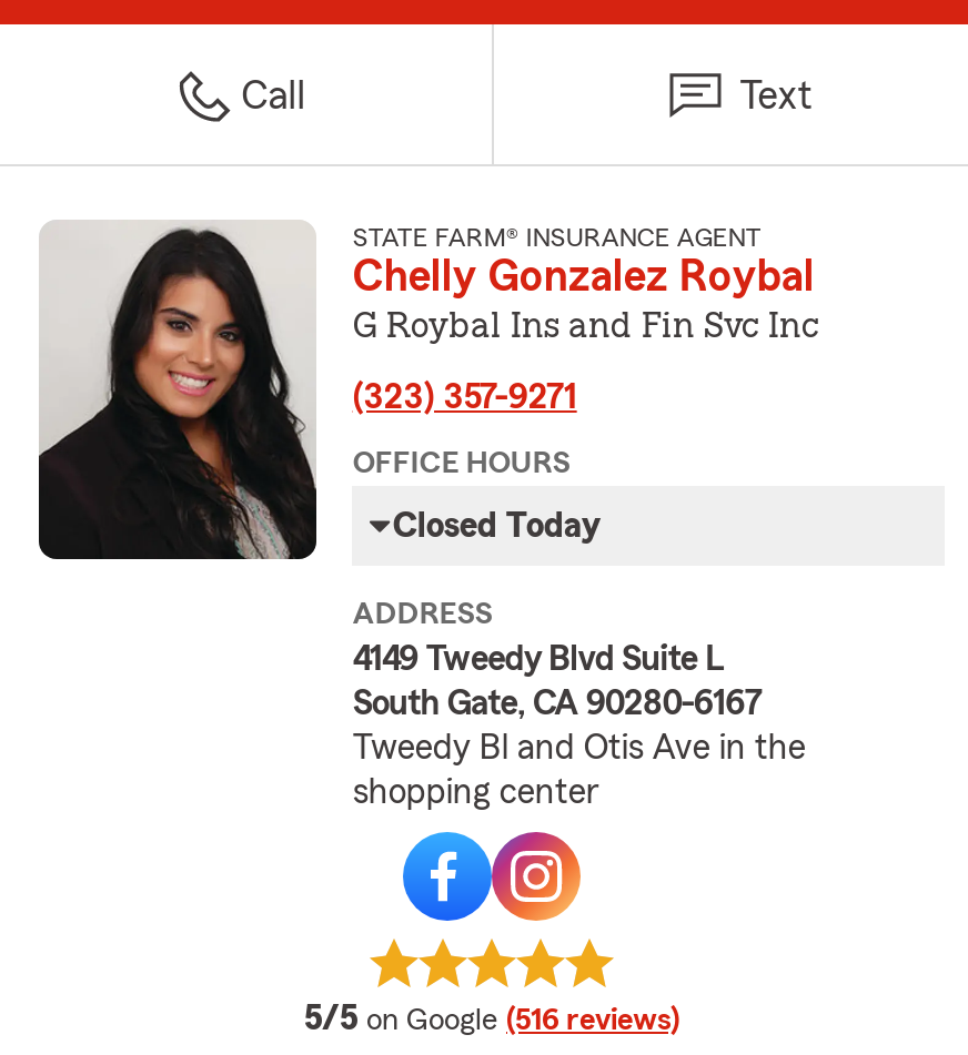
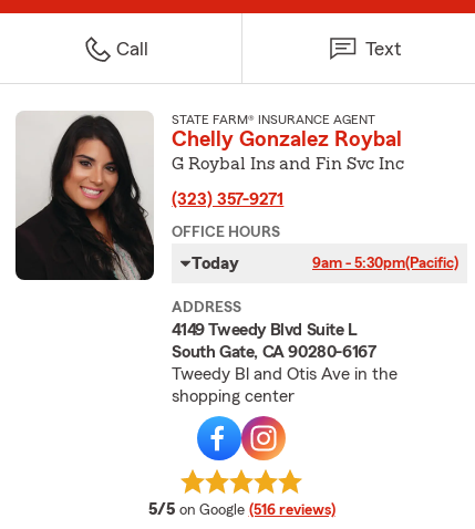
[393,508,601,544] Closed Today -> [192,255,458,272] Today | 9am - 5:30pm(Pacific)

